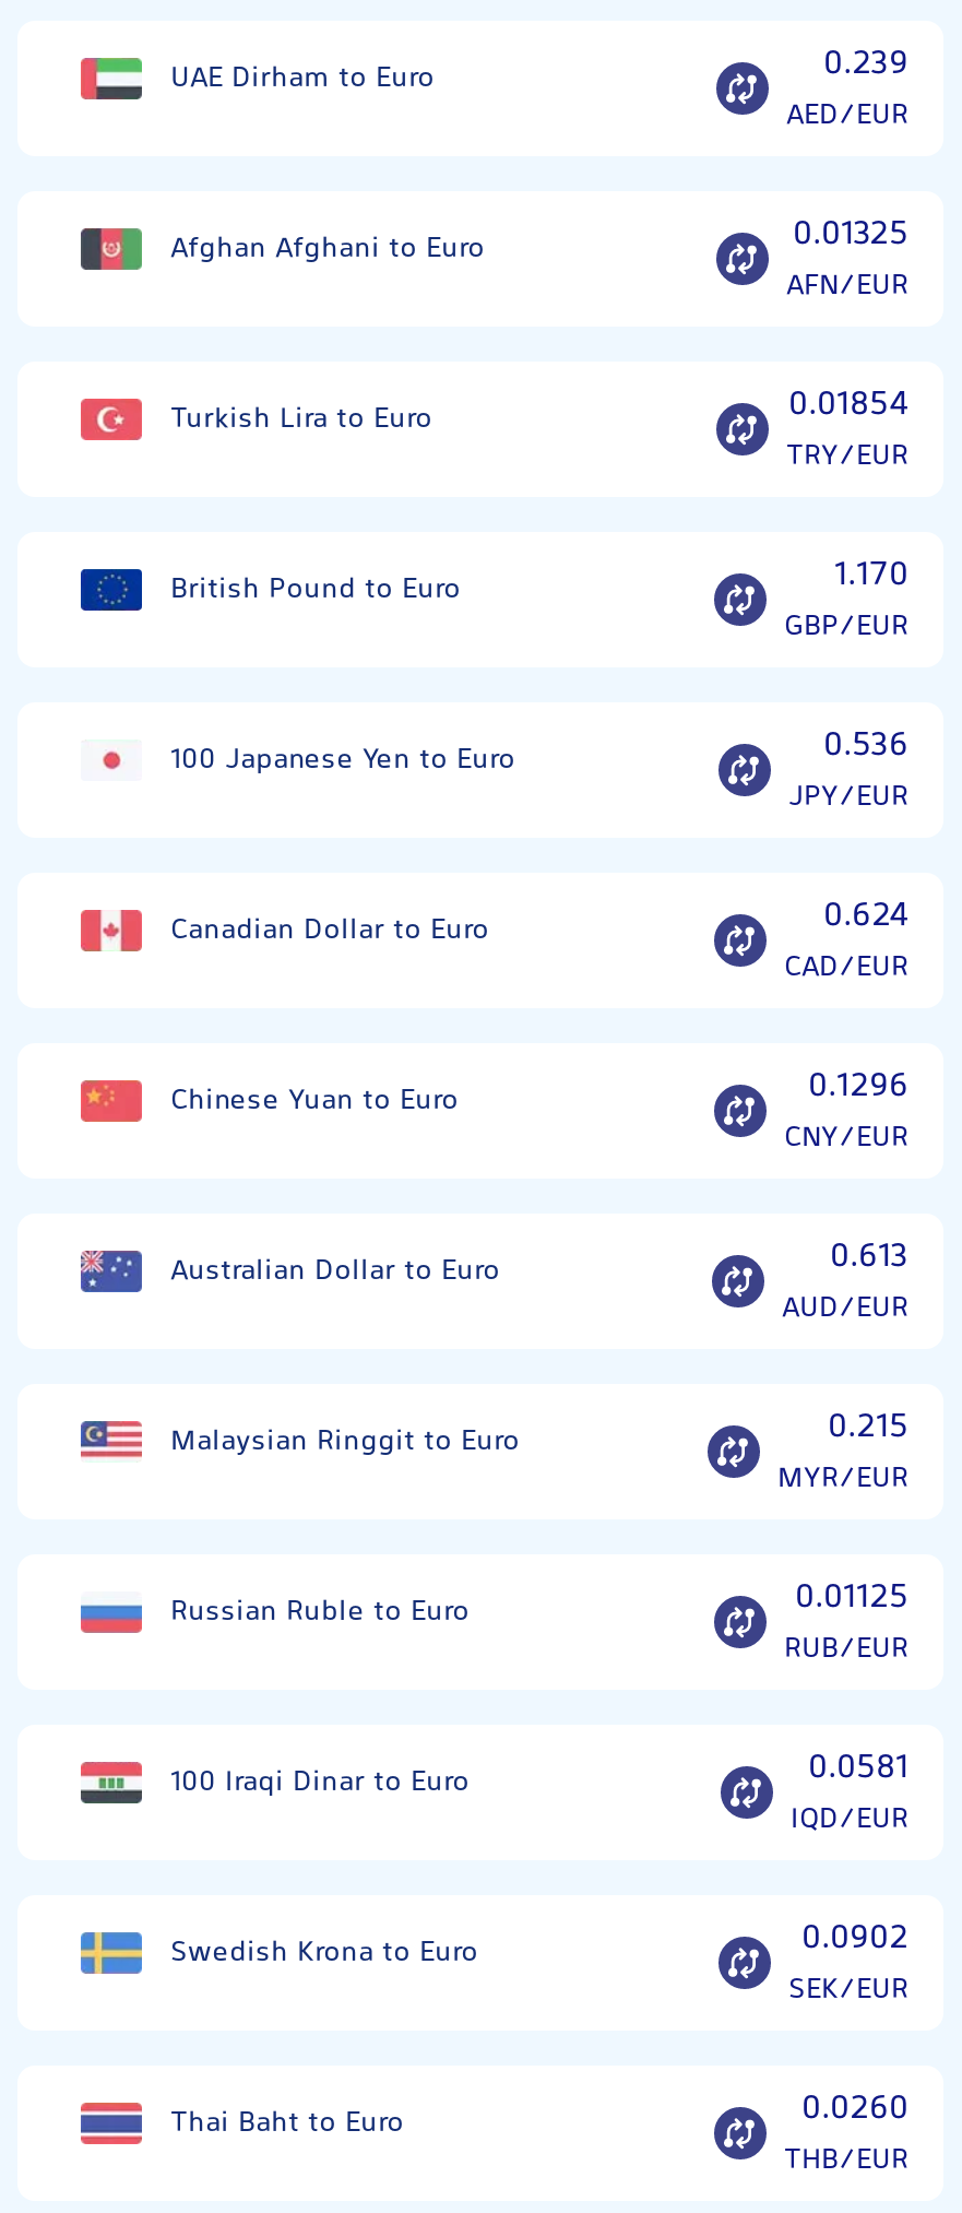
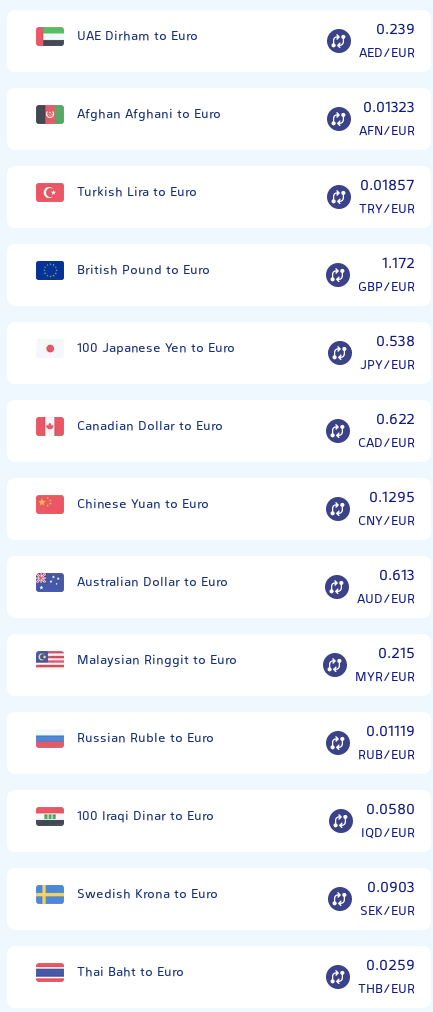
[793,208,908,263] 0.01325 -> [363,96,415,121] 0.01323
[788,379,908,433] 0.01854 -> [360,174,415,199] 0.01857
[834,549,908,604] 1.170 -> [382,252,415,277] 1.172
[823,719,908,774] 0.536 -> [376,330,415,355] 0.538
[823,890,908,944] 0.624 -> [376,408,415,433] 0.622
[808,1060,908,1115] 0.1296 -> [369,486,415,511] 0.1295
[795,1571,908,1626] 0.01125 -> [366,720,415,745] 0.01119
[808,1742,908,1796] 0.0581 -> [366,798,415,823] 0.0580
[801,1912,908,1967] 0.0902 -> [367,876,415,901] 0.0903
[801,2083,908,2137] 0.0260 -> [366,954,415,979] 0.0259

